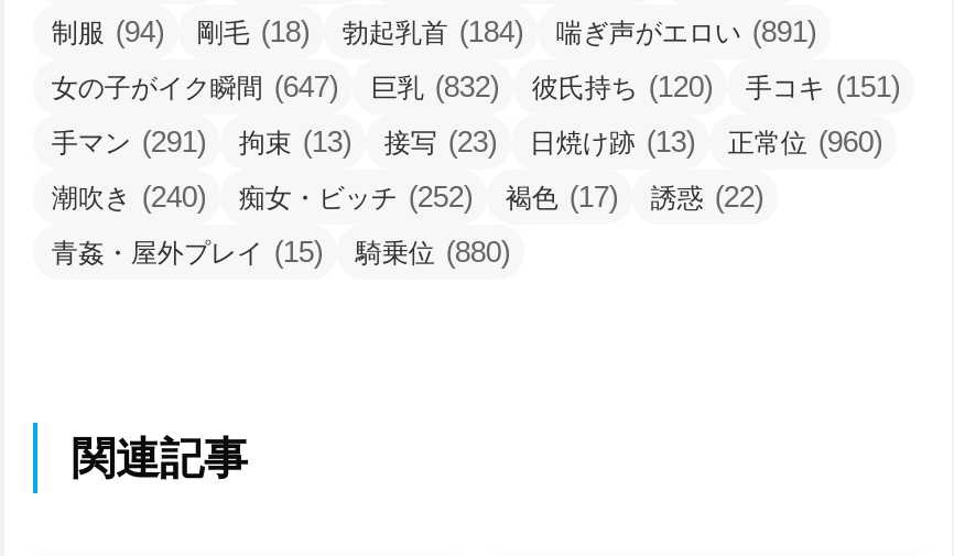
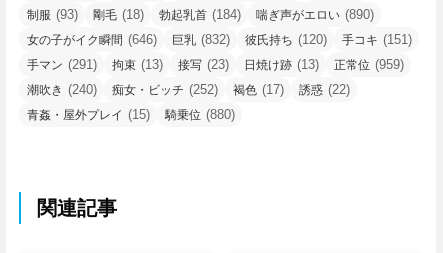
[52,16,164,49] 制服(94) -> [27,7,78,22] 制服(93)
[556,16,816,49] 喘ぎ声がエロい(891) -> [256,7,374,22] 喘ぎ声がエロい(890)
[52,71,338,104] 女の子がイク瞬間(647) -> [27,32,157,47] 女の子がイク瞬間(646)
[52,126,882,159] 手マン(291) 拘束(13) 接写(23) 日焼け跡(13) 正常位(960) -> [27,57,404,72] 手マン(291) 拘束(13) 接写(23) 日焼け跡(13) 正常位(959)

